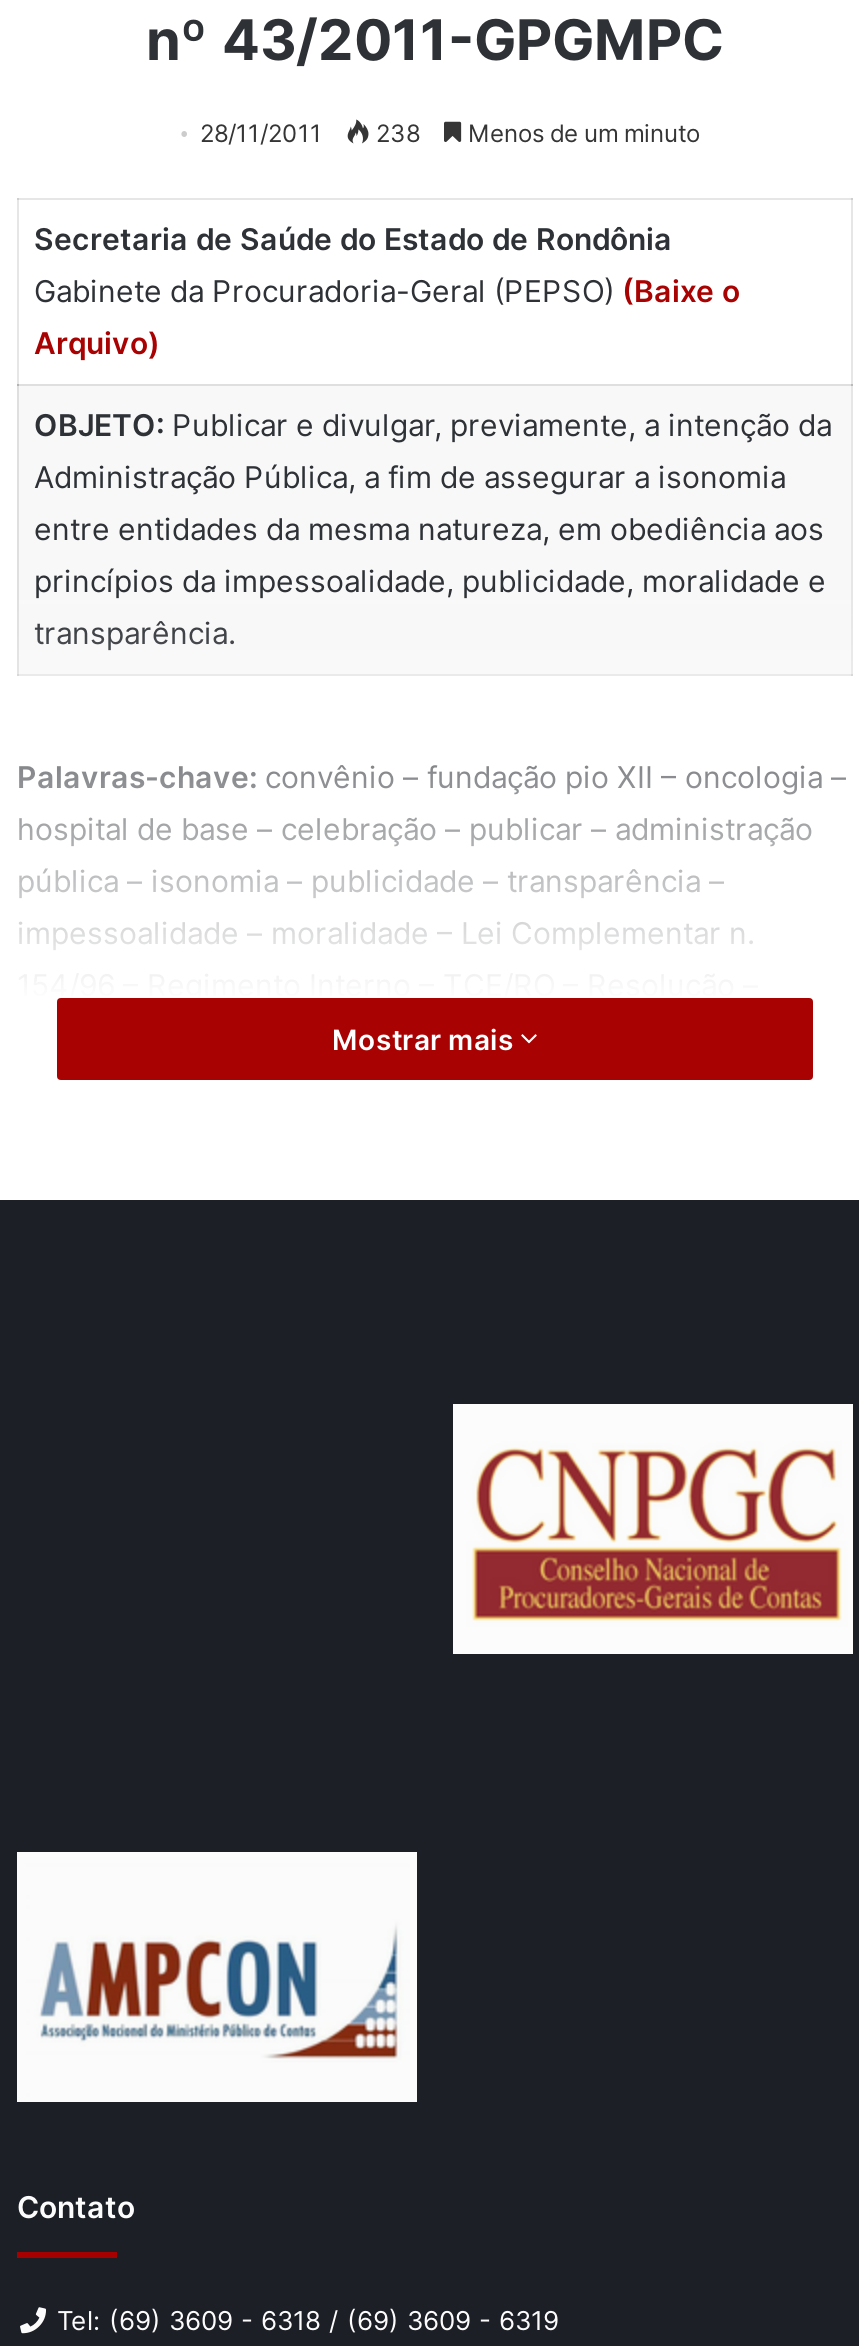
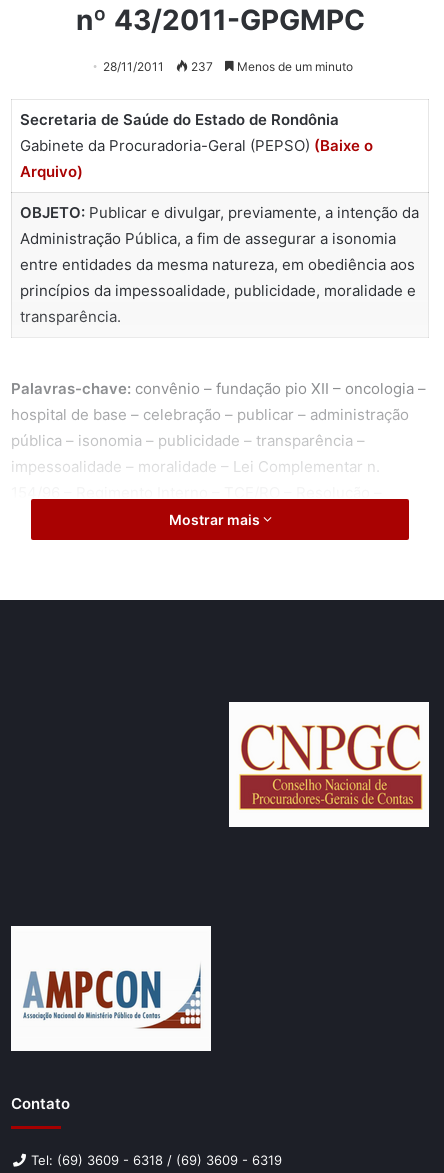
[200,118,700,148] 28/11/2011 238 Menos de um minuto -> [102,59,352,74] 28/11/2011 237 Menos de um minuto

